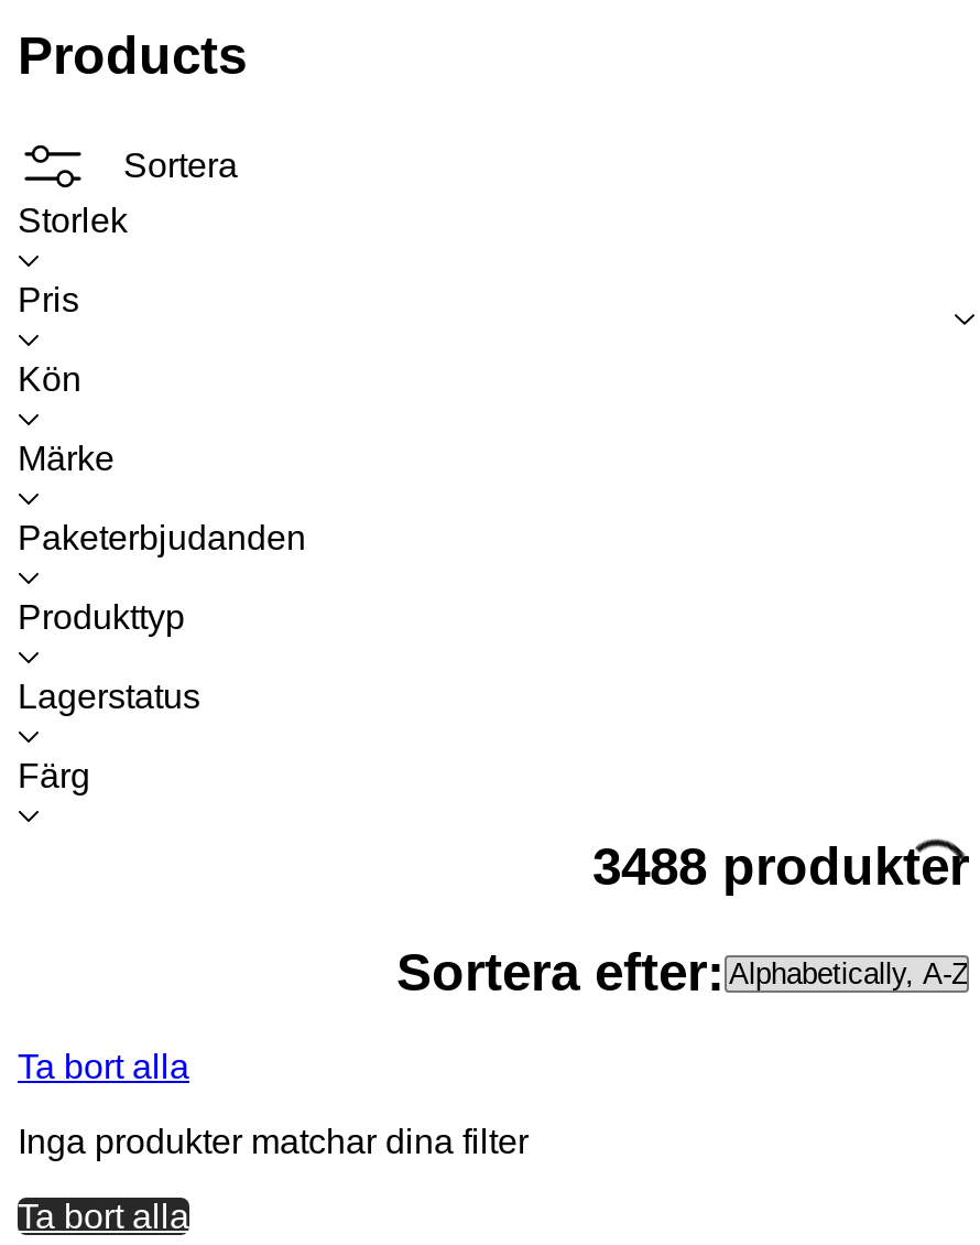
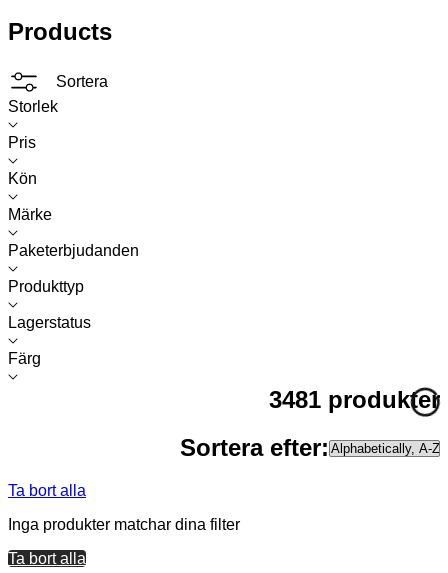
[592,836,969,895] 3488 produkter -> [269,386,440,413] 3481 produkter

